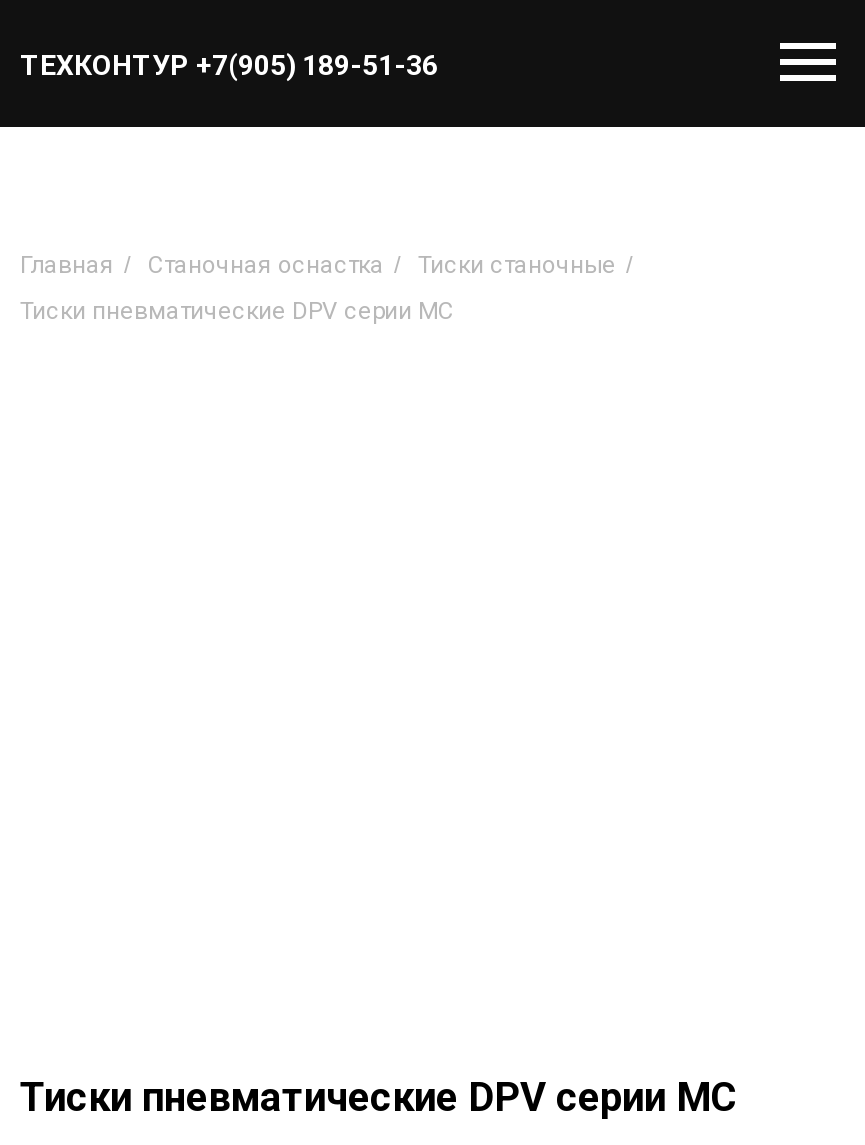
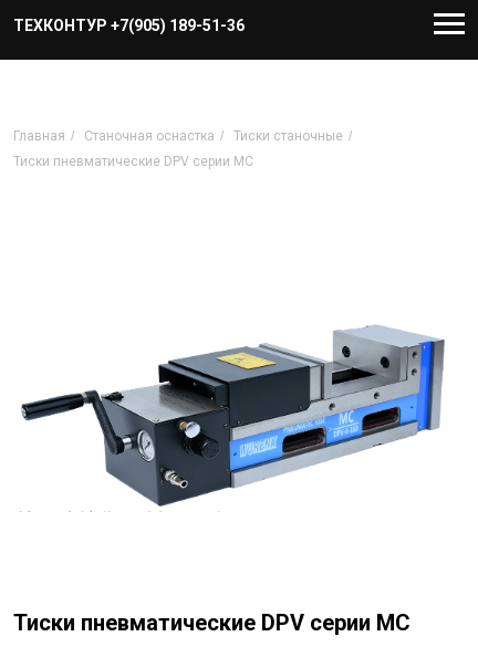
none -> [20,324,446,508] [image]

